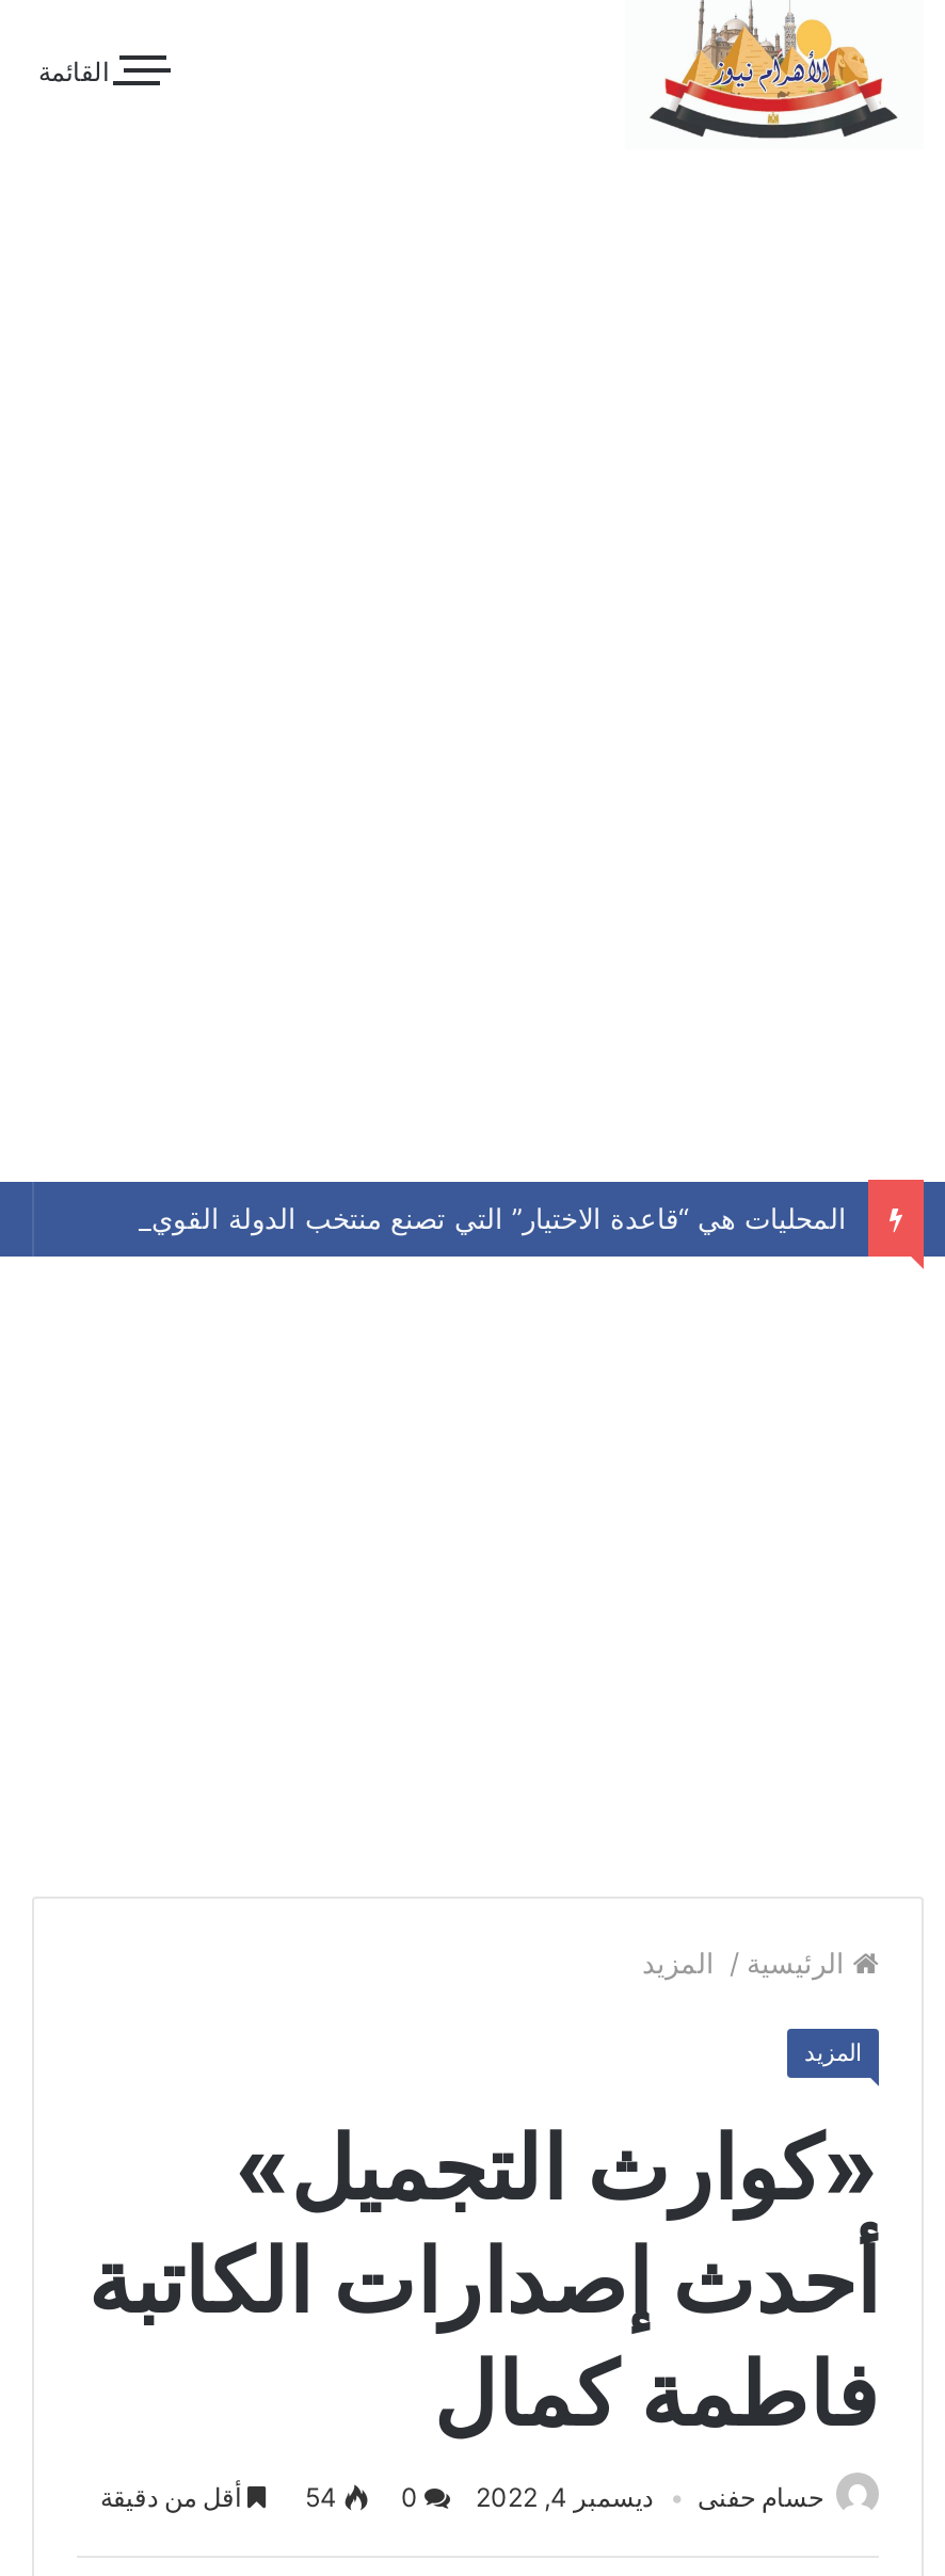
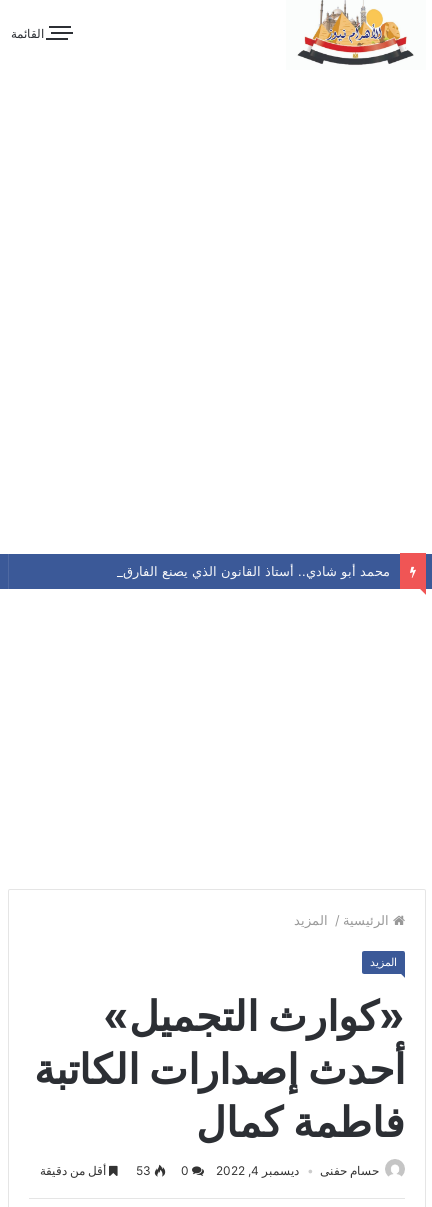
[151,1200,847,1234] المحليات هي “قاعدة الاختيار” التي تصنع منتخب الدولة القوي -> [123,563,390,579] محمد أبو شادي.. أستاذ القانون الذي يصنع الفارق
[305,2480,337,2512] 54 -> [136,1163,151,1178] 53

